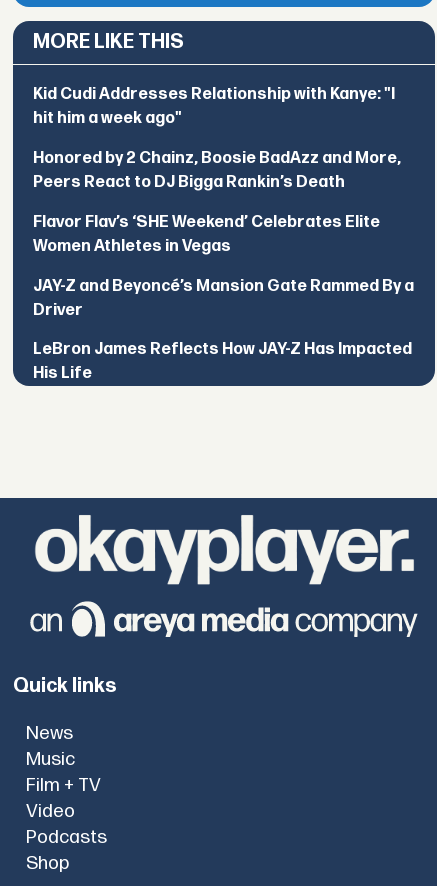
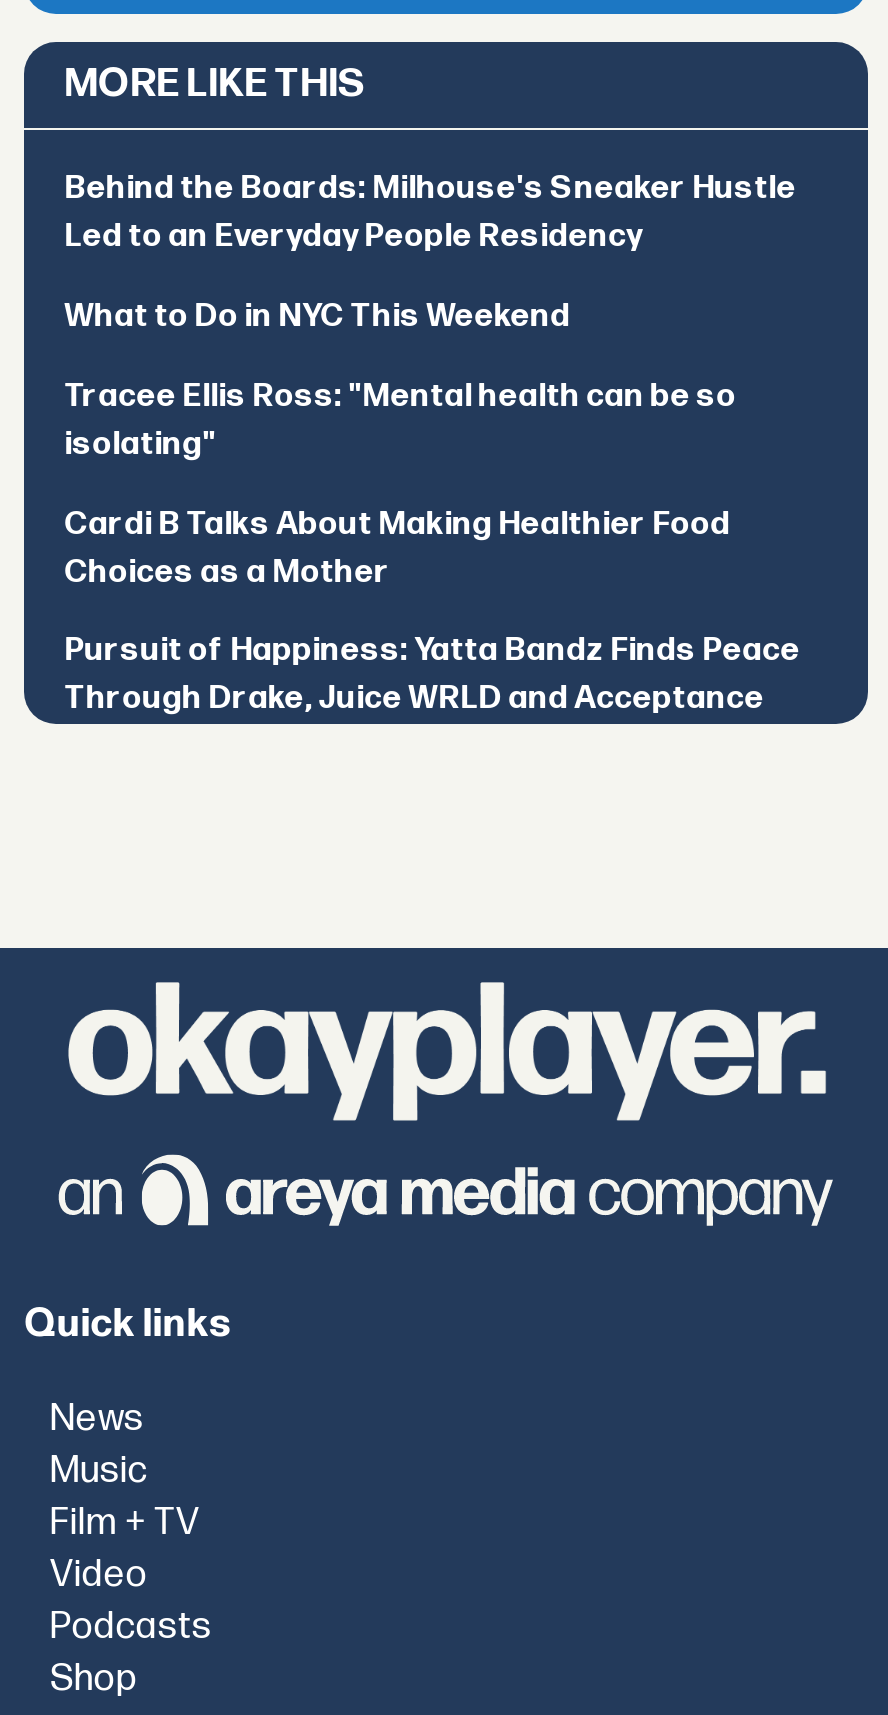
[33,85,395,128] Kid Cudi Addresses Relationship with Kanye: "I | hit him a week ago" -> [64,169,796,255] Behind the Boards: Milhouse's Sneaker Hustle | Led to an Everyday People Residency
[33,149,401,192] Honored by 2 Chainz, Boosie BadAzz and More, | Peers React to DJ Bigga Rankin’s Death -> [64,297,570,335] What to Do in NYC This Weekend
[33,213,380,256] Flavor Flav’s ‘SHE Weekend’ Celebrates Elite | Women Athletes in Vegas -> [64,377,736,463] Tracee Ellis Ross: "Mental health can be so | isolating"
[33,276,414,319] JAY-Z and Beyoncé’s Mansion Gate Rammed By a | Driver -> [64,505,730,591] Cardi B Talks About Making Healthier Food | Choices as a Mother
[33,340,412,383] LeBron James Reflects How JAY-Z Has Impacted | His Life -> [64,633,800,719] Pursuit of Happiness: Yatta Bandz Finds Peace | Through Drake, Juice WRLD and Acceptance

